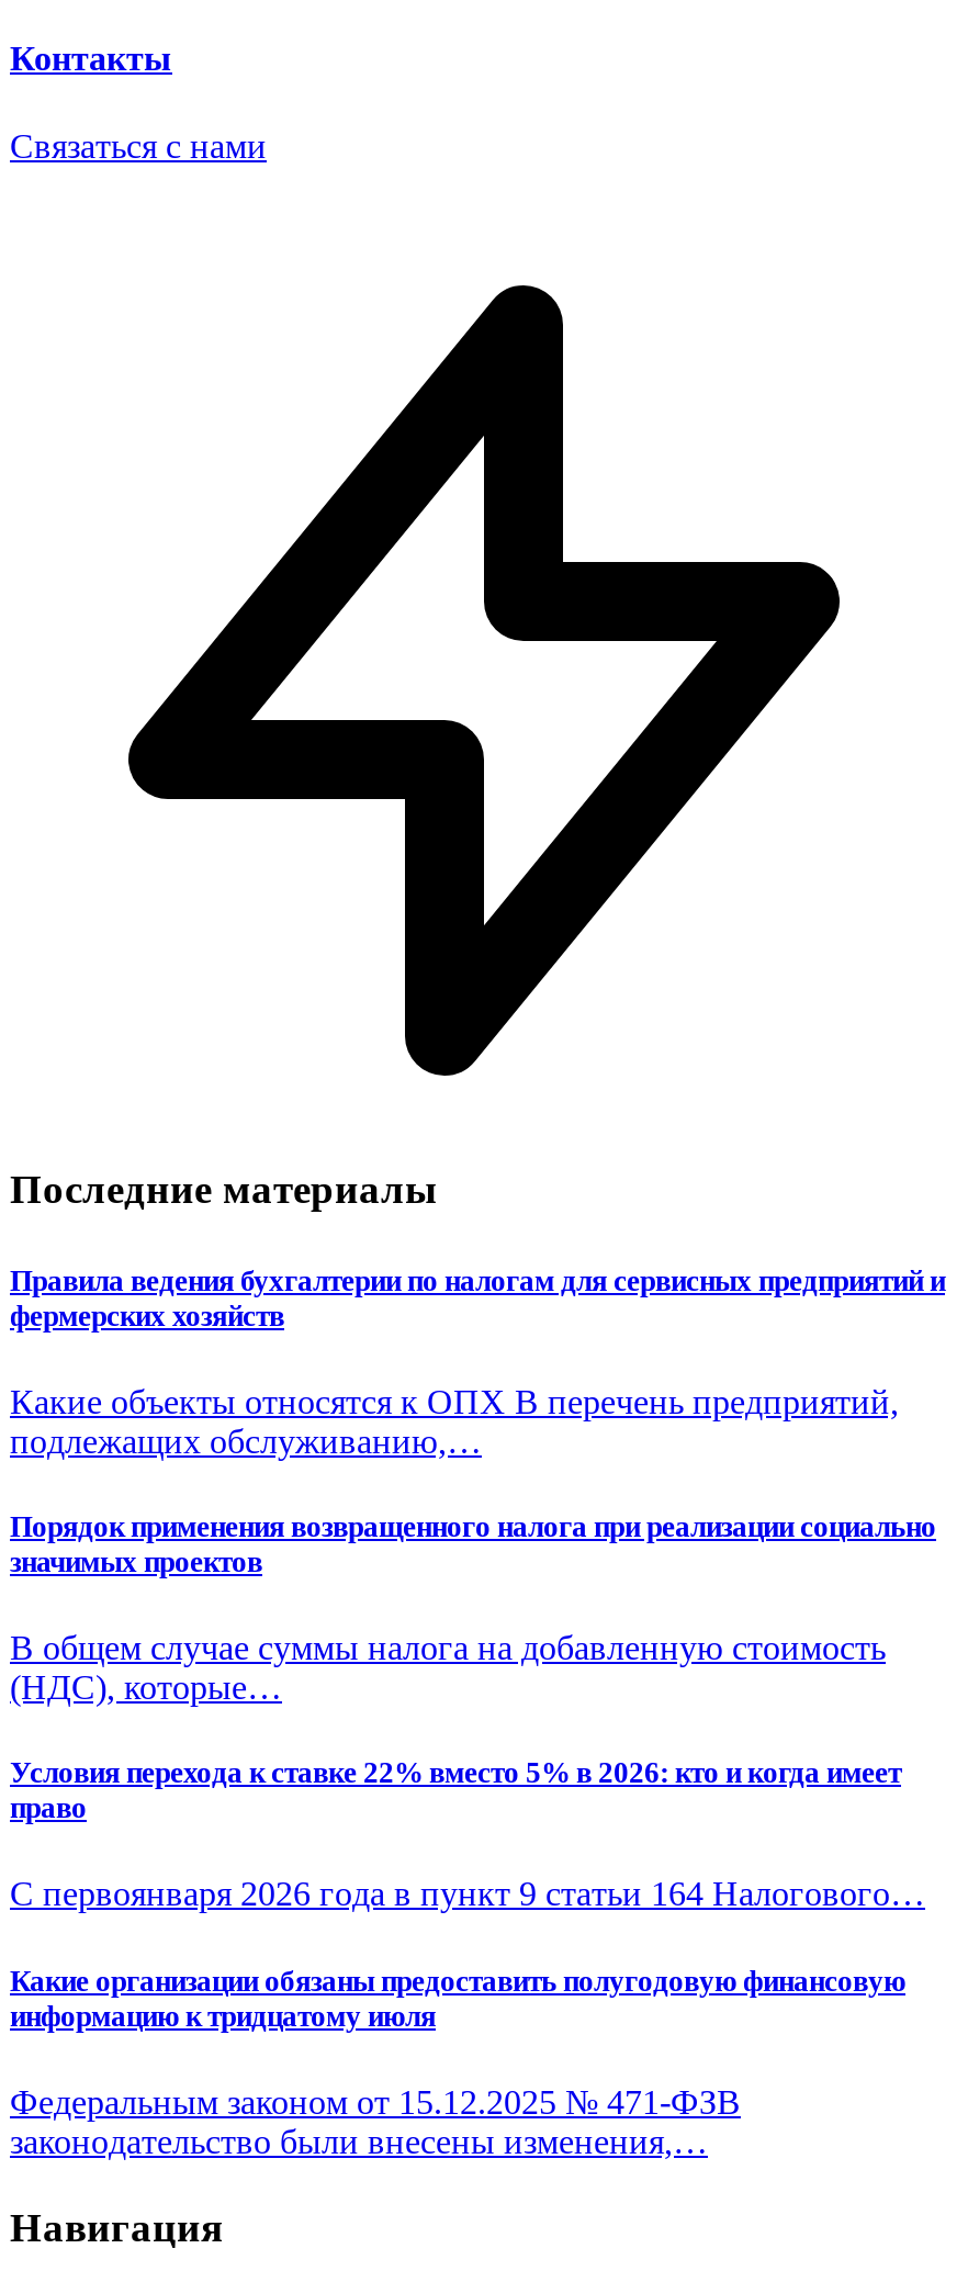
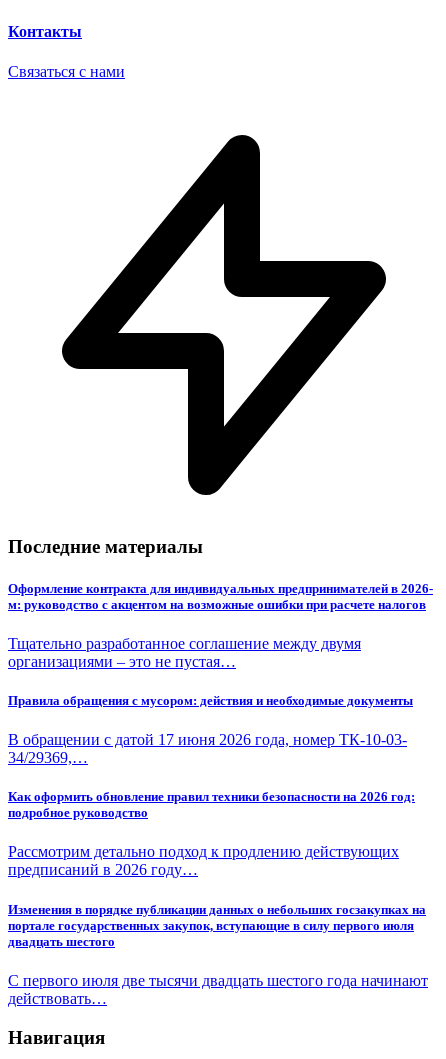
[10,1264,945,1332] Правила ведения бухгалтерии по налогам для сервисных предприятий и | фермерских хозяйств -> [8,581,433,612] Оформление контракта для индивидуальных предпринимателей в 2026- | м: руководство с акцентом на возможные ошибки при расчете налогов
[10,1383,899,1459] Какие объекты относятся к ОПХ В перечень предприятий, | подлежащих обслуживанию,… -> [8,635,361,670] Тщательно разработанное соглашение между двумя | организациями – это не пустая…
[10,1510,936,1578] Порядок применения возвращенного налога при реализации социально | значимых проектов -> [8,693,413,708] Правила обращения с мусором: действия и необходимые документы
[10,1629,886,1706] В общем случае суммы налога на добавленную стоимость | (НДС), которые… -> [8,731,407,766] В обращении с датой 17 июня 2026 года, номер ТК-10-03- | 34/29369,…
[10,1757,901,1825] Условия перехода к ставке 22% вместо 5% в 2026: кто и когда имеет | право -> [8,789,415,820] Как оформить обновление правил техники безопасности на 2026 год: | подробное руководство
[10,1876,925,1913] С первоянваря 2026 года в пункт 9 статьи 164 Налогового… -> [8,843,399,878] Рассмотрим детально подход к продлению действующих | предписаний в 2026 году…
[10,1964,905,2032] Какие организации обязаны предоставить полугодовую финансовую | информацию к тридцатому июля -> [8,902,426,949] Изменения в порядке публикации данных о небольших госзакупках на | портале государственных закупок, вступающие в силу первого июля | двадцать шестого
[10,2083,741,2160] Федеральным законом от 15.12.2025 № 471-ФЗВ | законодательство были внесены изменения,… -> [8,972,428,1007] С первого июля две тысячи двадцать шестого года начинают | действовать…

